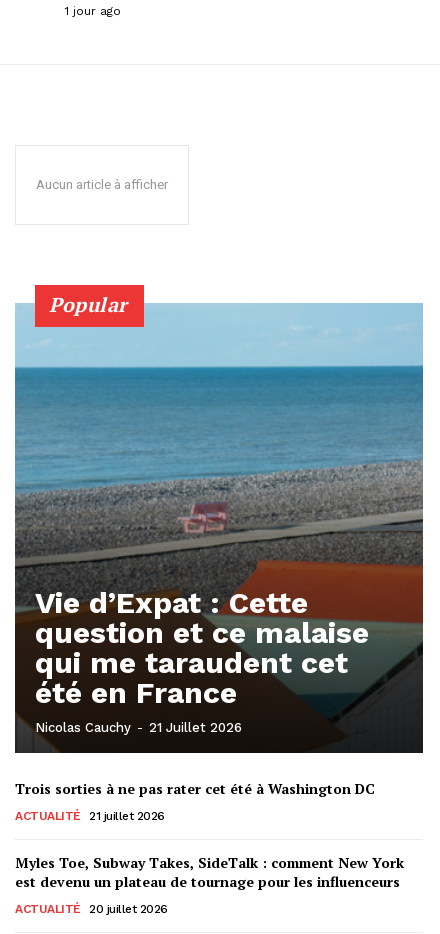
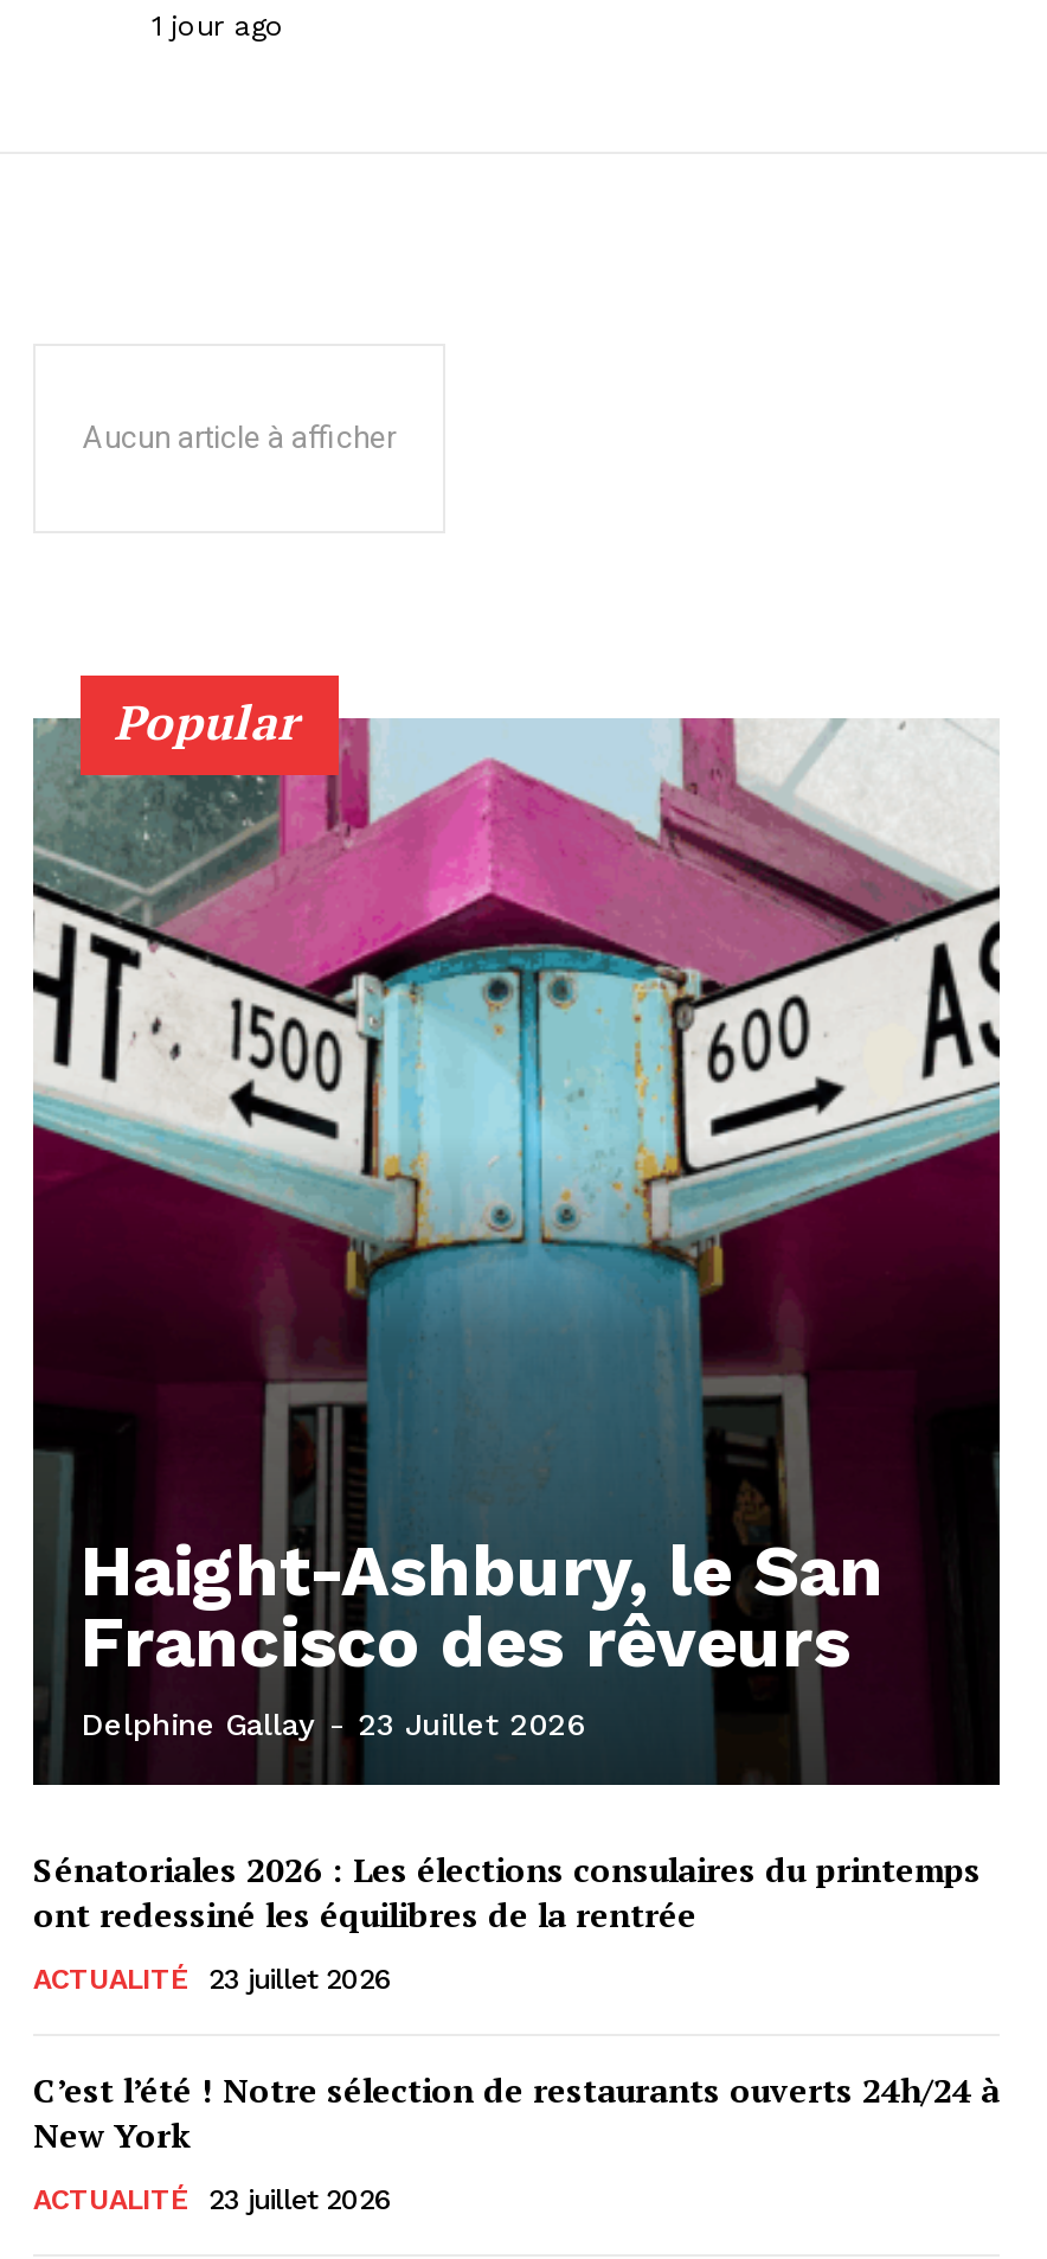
[14,303,424,753] [image] | Vie d’Expat : Cette | question et ce malaise | qui me taraudent cet | été en France | Nicolas Cauchy - 21 Juillet 2026 -> [31,716,1002,1783] [image] | Haight-Ashbury, le San | Francisco des rêveurs | Delphine Gallay - 23 Juillet 2026
[15,779,375,798] Trois sorties à ne pas rater cet été à Washington DC -> [33,1847,981,1937] Sénatoriales 2026 : Les élections consulaires du printemps | ont redessiné les équilibres de la rentrée
[15,809,164,823] ACTUALITÉ 21 juillet 2026 -> [33,1963,392,1996] ACTUALITÉ 23 juillet 2026
[15,853,404,891] Myles Toe, Subway Takes, SideTalk : comment New York | est devenu un plateau de tournage pour les influenceurs -> [33,2067,1000,2157] C’est l’été ! Notre sélection de restaurants ouverts 24h/24 à | New York
[15,902,167,916] ACTUALITÉ 20 juillet 2026 -> [33,2183,392,2216] ACTUALITÉ 23 juillet 2026

